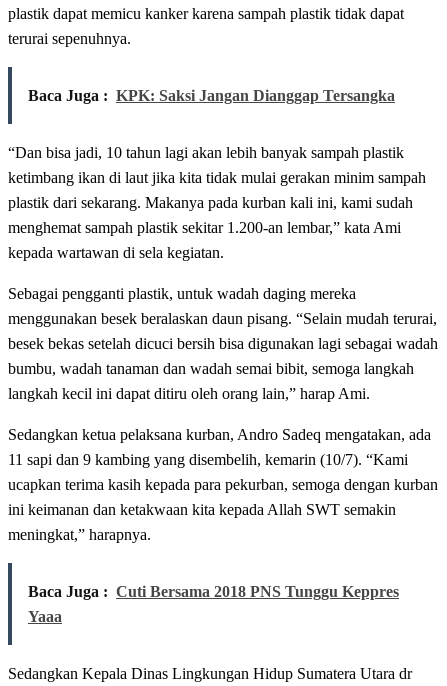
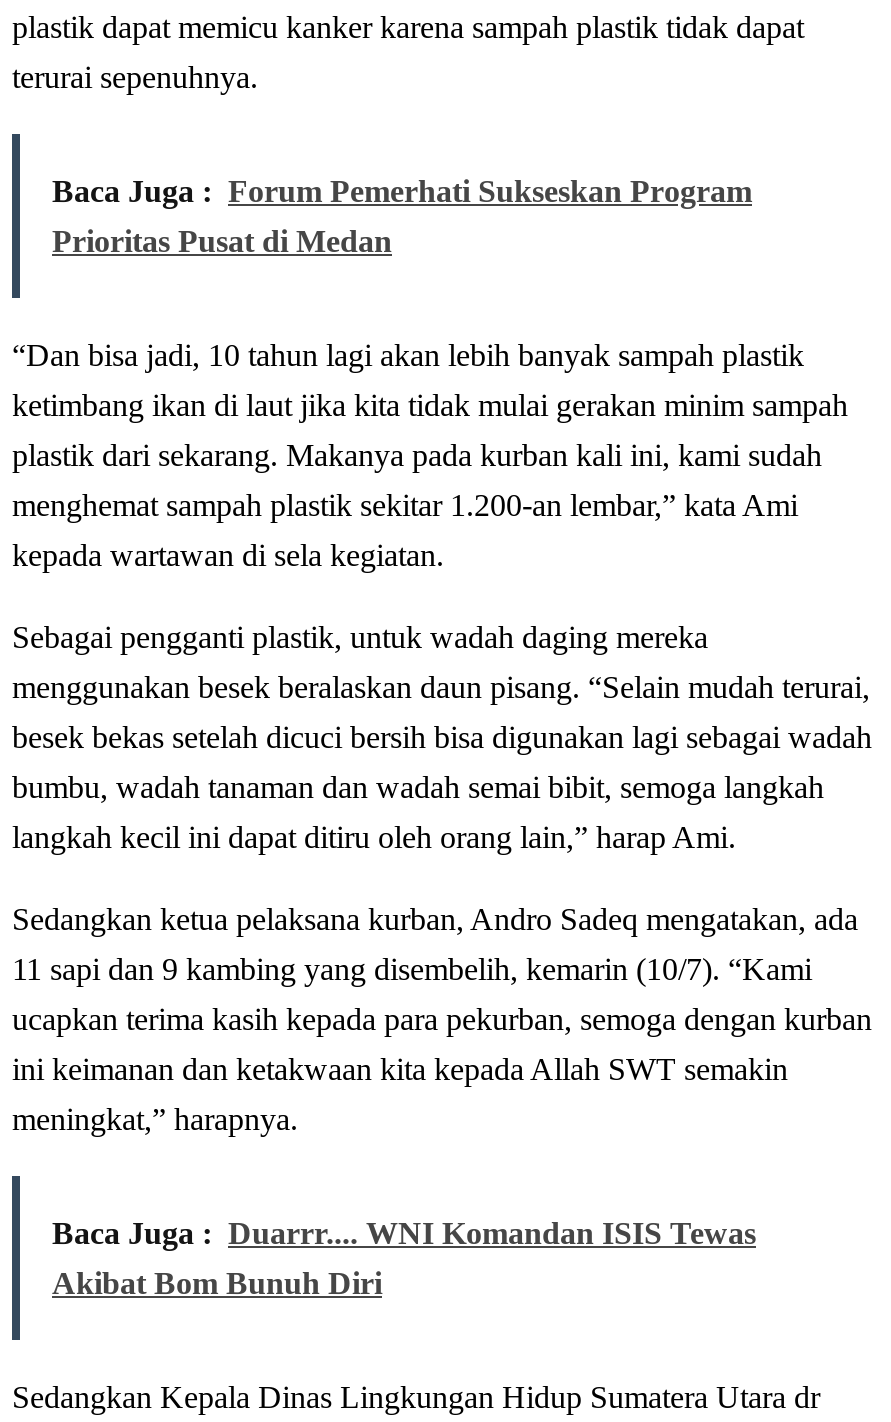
[28,87,395,104] Baca Juga : KPK: Saksi Jangan Dianggap Tersangka -> [52,174,752,258] Baca Juga : Forum Pemerhati Sukseskan Program | Prioritas Pusat di Medan
[28,583,399,600] Baca Juga : Cuti Bersama 2018 PNS Tunggu Keppres -> [52,1216,756,1250] Baca Juga : Duarrr.... WNI Komandan ISIS Tewas
[28,608,62,625] Yaaa -> [52,1266,382,1300] Akibat Bom Bunuh Diri

